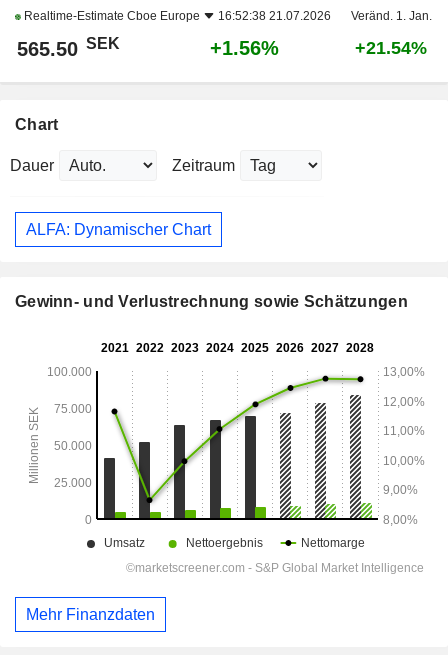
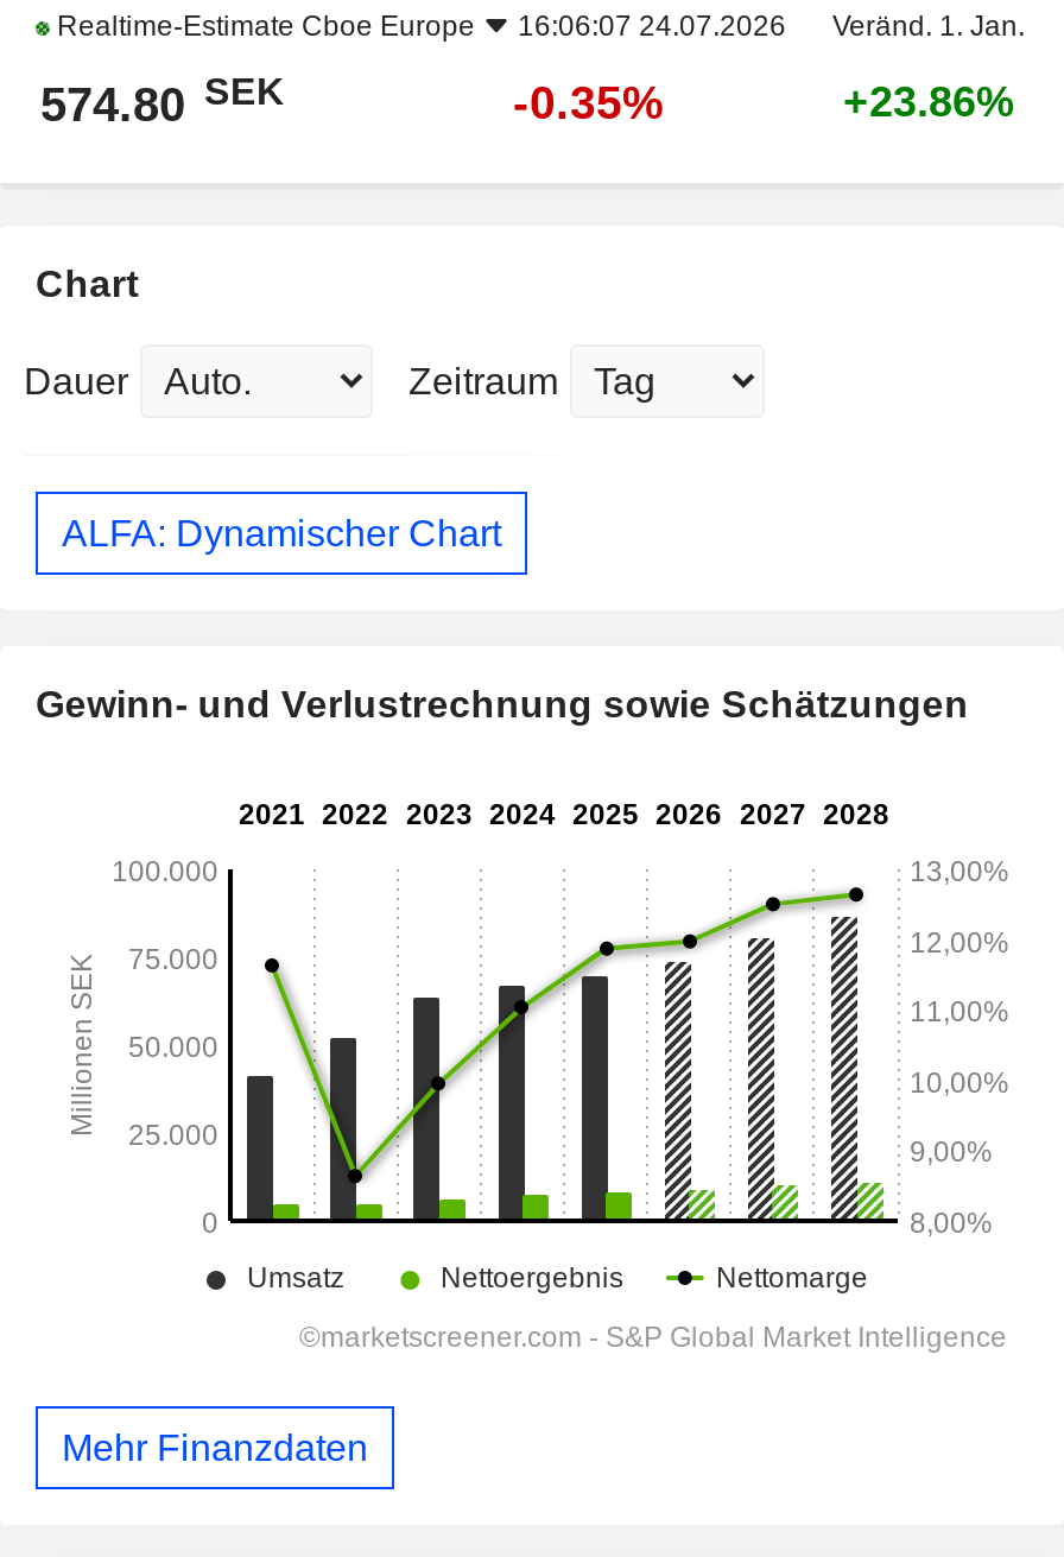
[21,9,431,23] Realtime-Estimate Cboe Europe 16:52:38 21.07.2026 Veränd. 1. Jan. -> [50,10,1025,43] Realtime-Estimate Cboe Europe 16:06:07 24.07.2026 Veränd. 1. Jan.
[17,34,120,60] 565.50 SEK -> [40,70,285,131] 574.80 SEK
[210,37,279,59] +1.56% -> [513,76,665,128] -0.35%
[355,38,427,58] +21.54% -> [843,78,1014,126] +23.86%
[258,374,363,414] [image] -> [610,881,862,969] [image]

